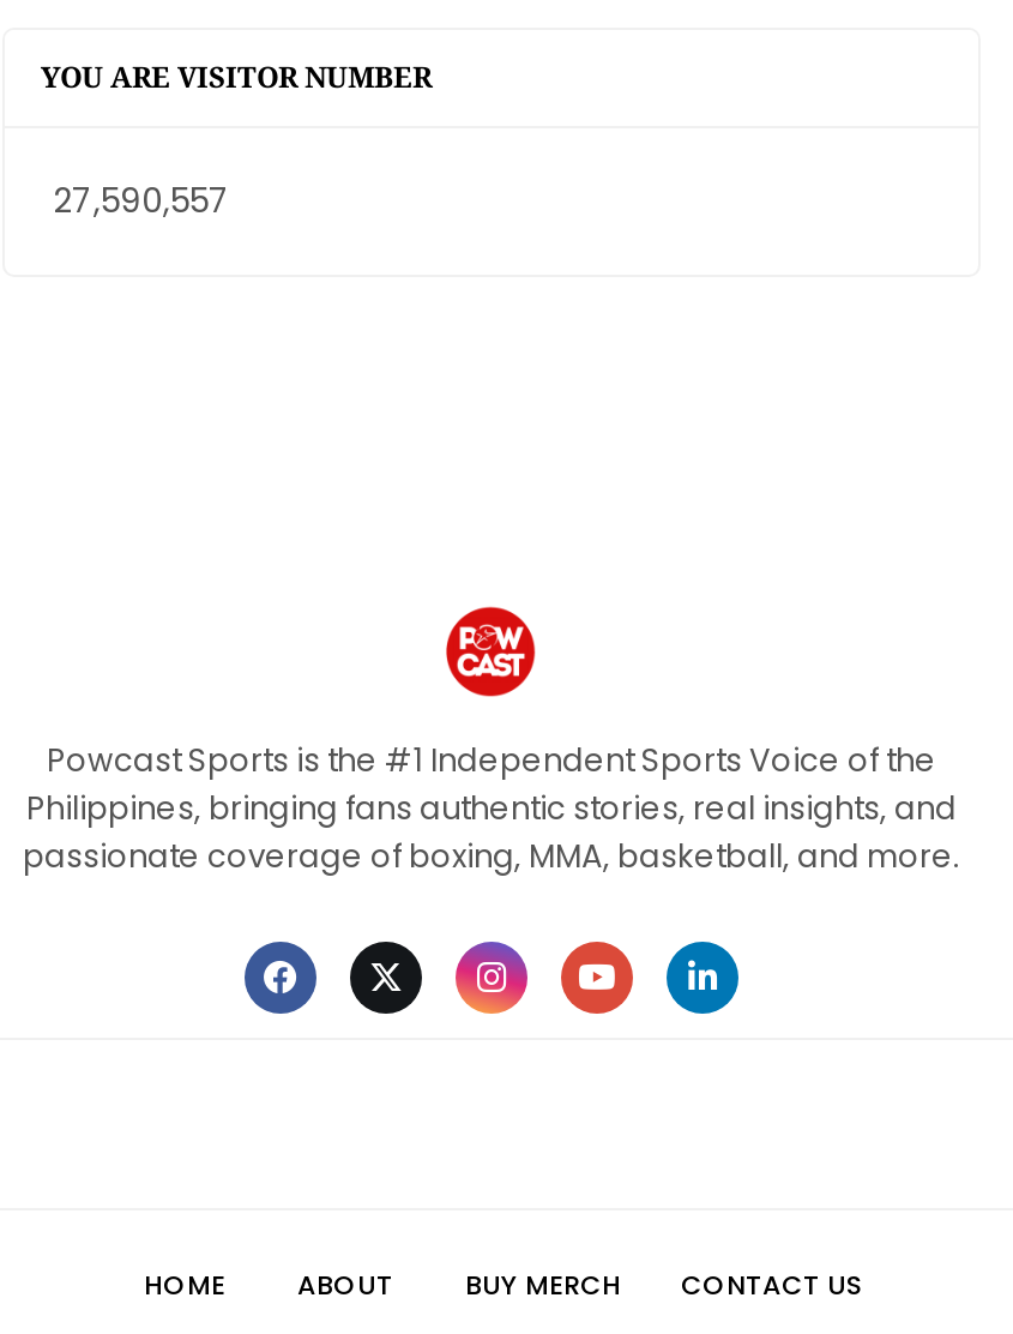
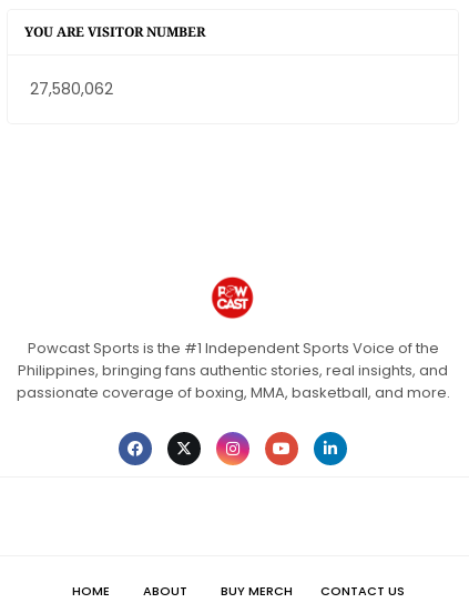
[53,177,230,225] 27,590,557 -> [30,78,113,100] 27,580,062

